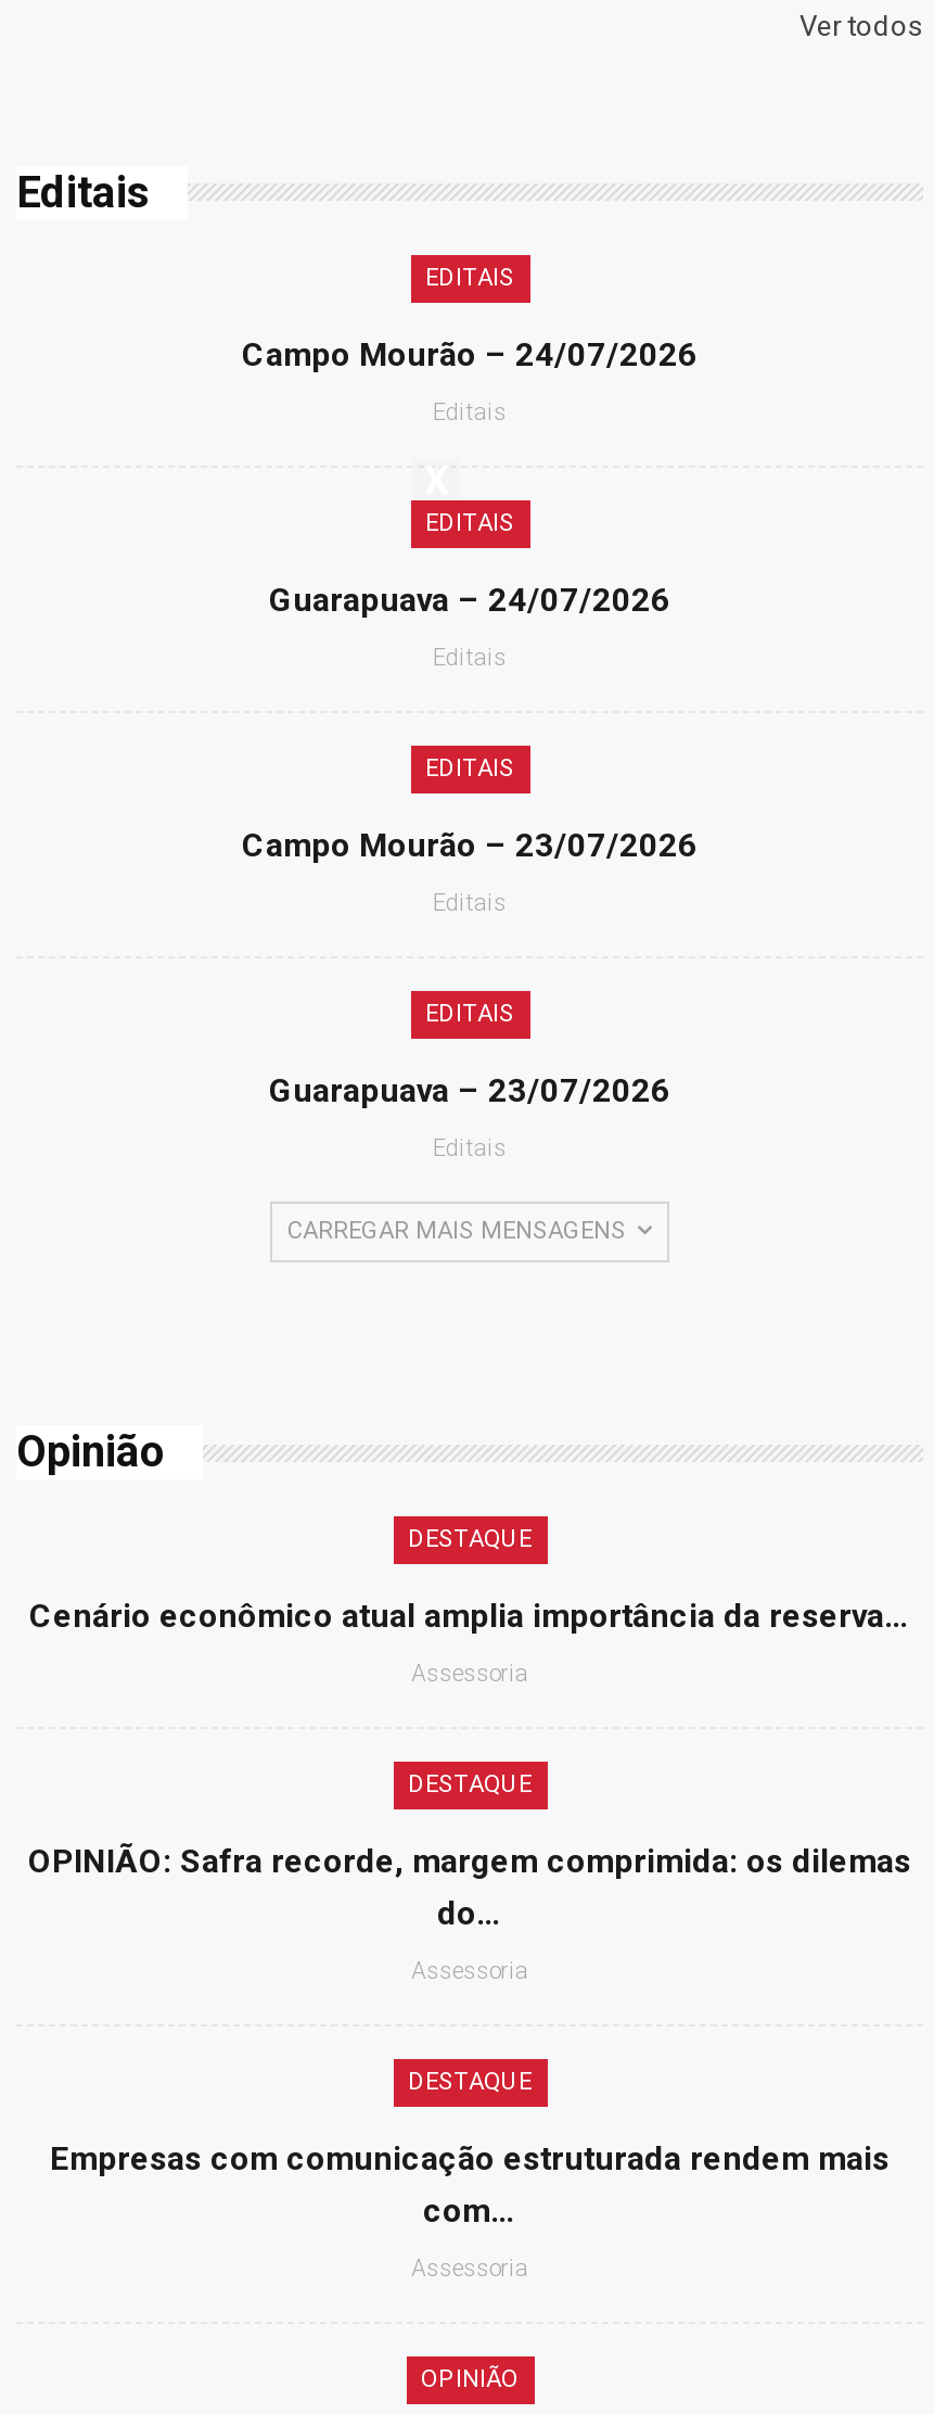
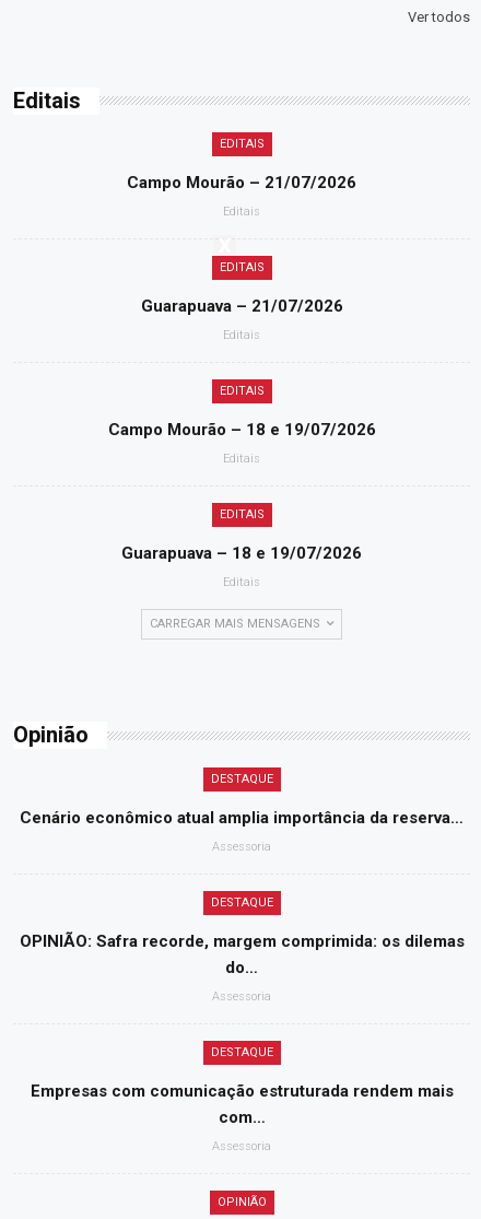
[242,336,698,376] Campo Mourão – 24/07/2026 -> [127,173,356,193] Campo Mourão – 21/07/2026
[269,582,670,621] Guarapuava – 24/07/2026 -> [140,297,343,317] Guarapuava – 21/07/2026
[242,827,698,866] Campo Mourão – 23/07/2026 -> [108,420,376,440] Campo Mourão – 18 e 19/07/2026
[269,1072,670,1111] Guarapuava – 23/07/2026 -> [121,544,362,564] Guarapuava – 18 e 19/07/2026

